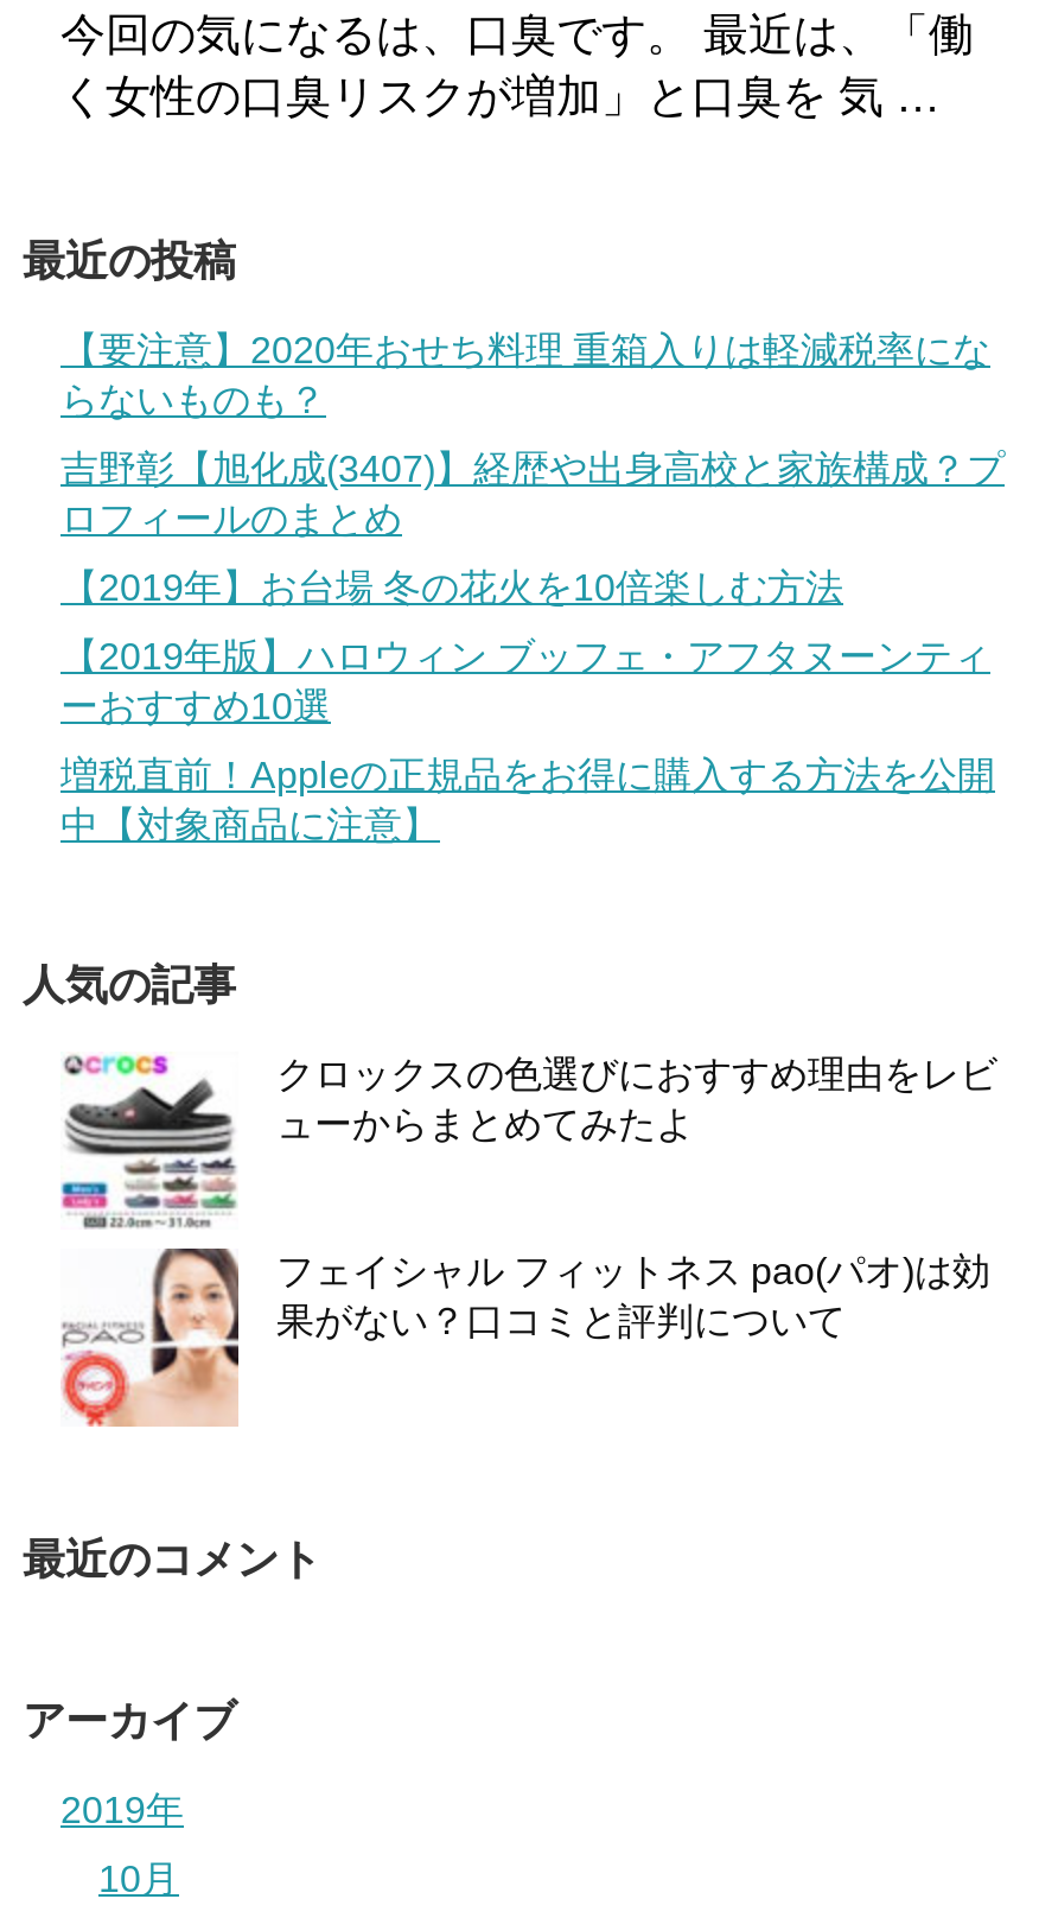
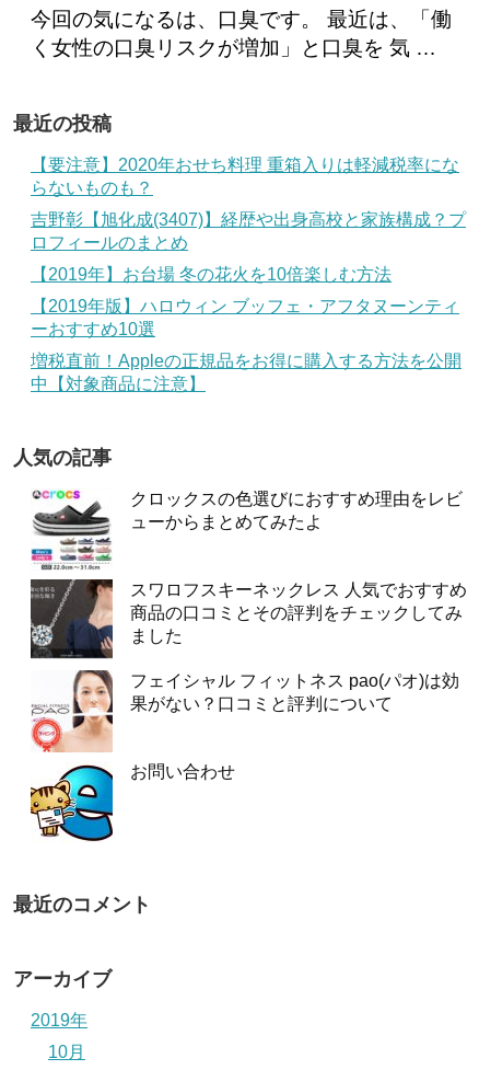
none -> [30,578,467,660] [image] | スワロフスキーネックレス 人気でおすすめ | 商品の口コミとその評判をチェックしてみ | ました
none -> [30,763,235,842] [image] | お問い合わせ

